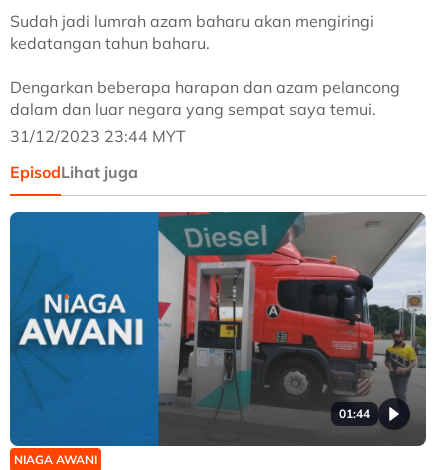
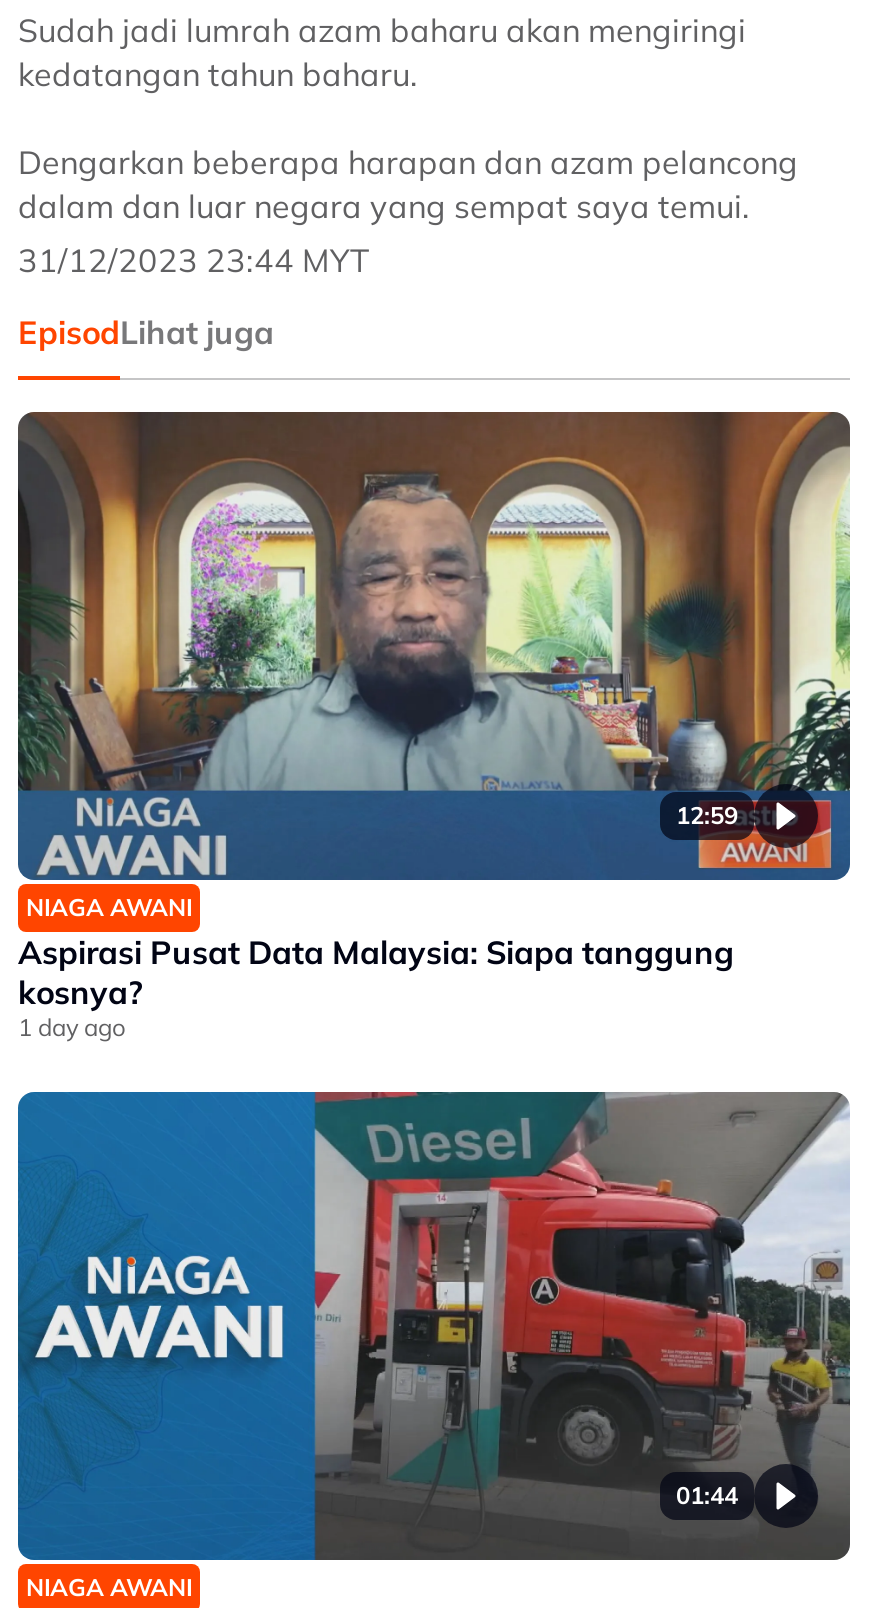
none -> [16,410,852,1042] [image] | 12:59 | NIAGA AWANI | Aspirasi Pusat Data Malaysia: Siapa tanggung | kosnya? | 1 day ago

